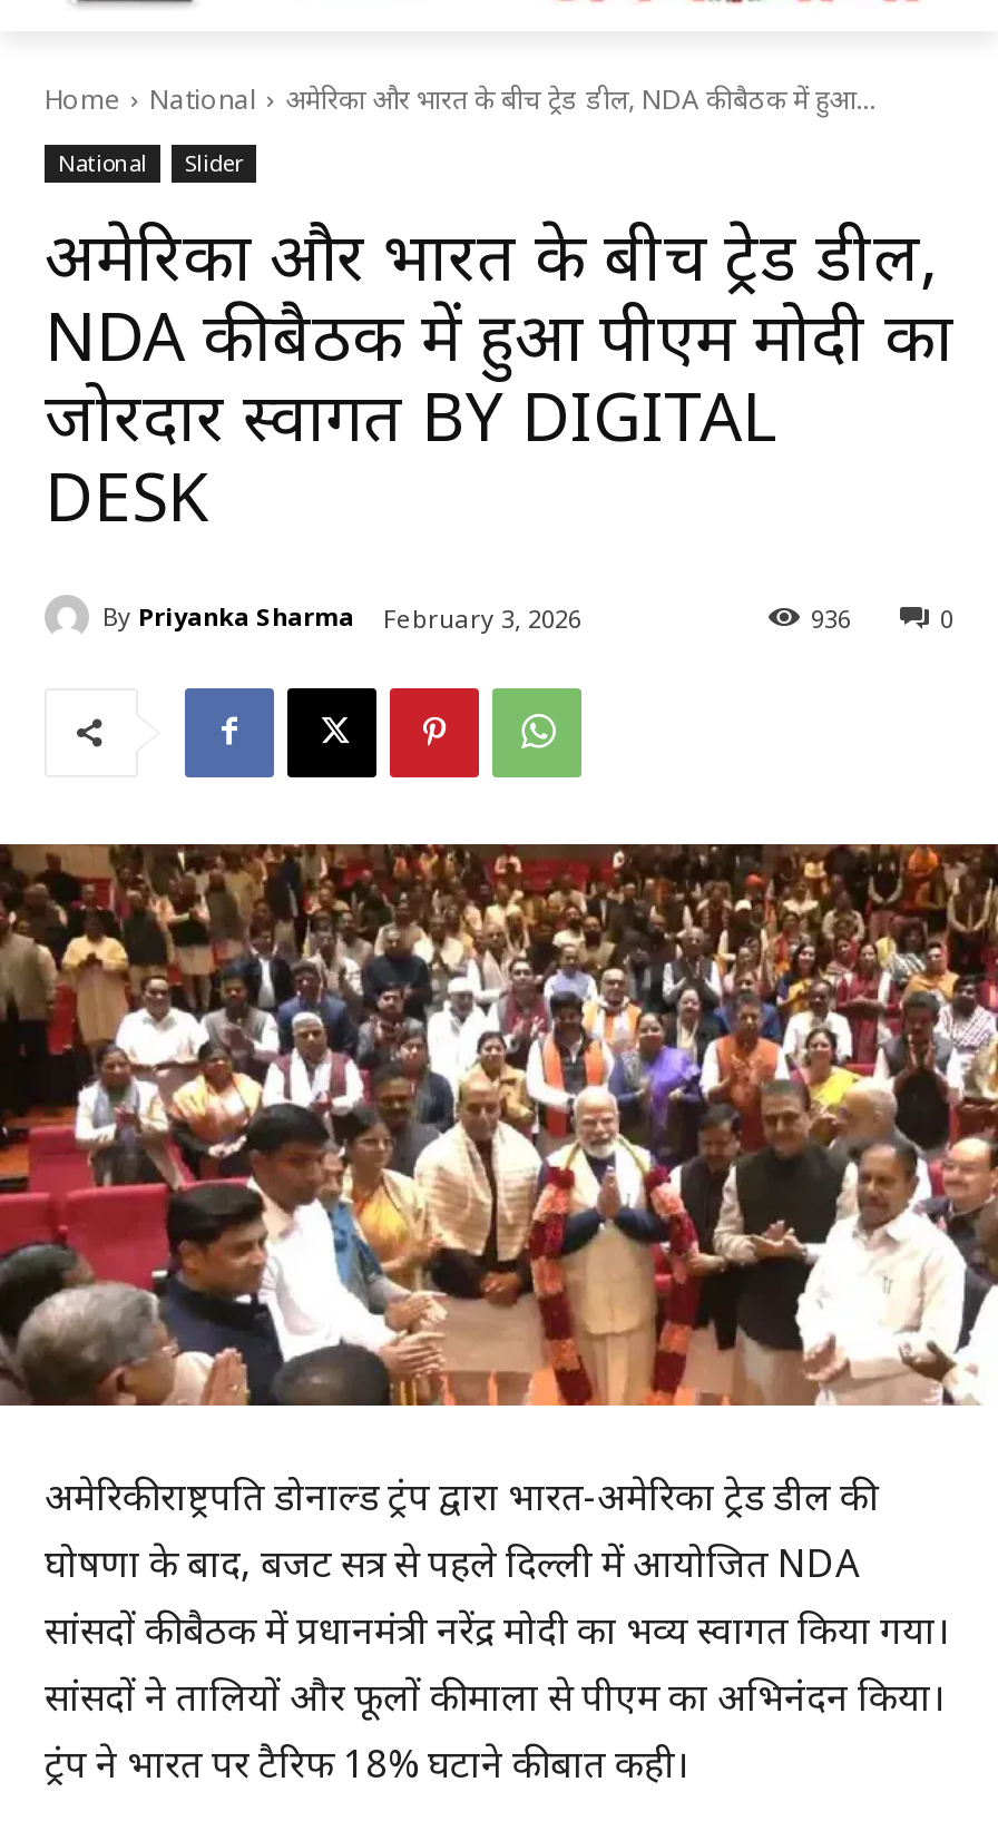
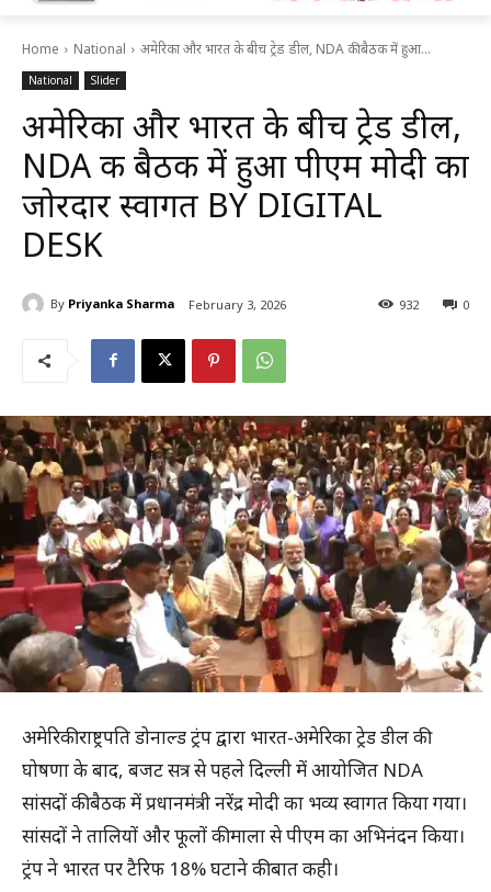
[811,601,851,634] 936 -> [399,296,419,312] 932

